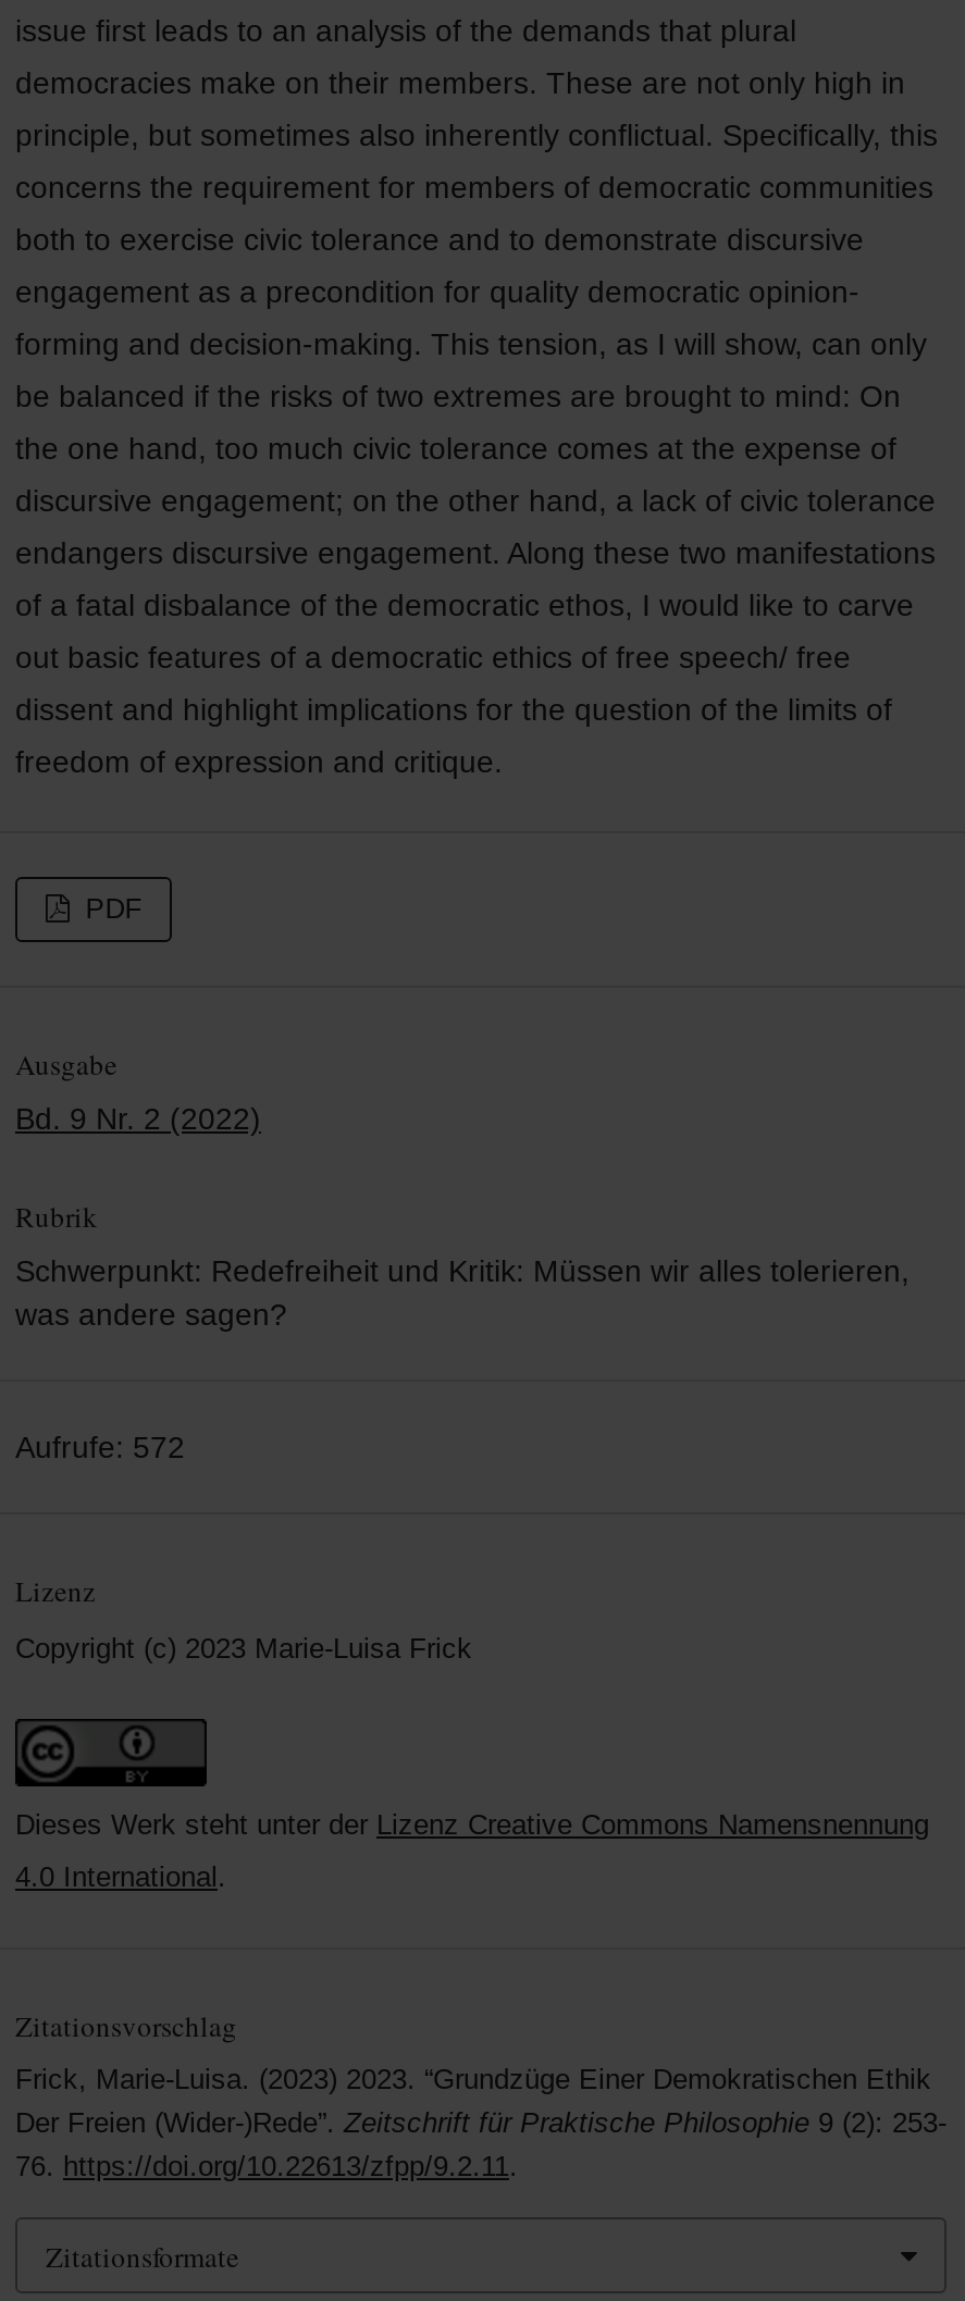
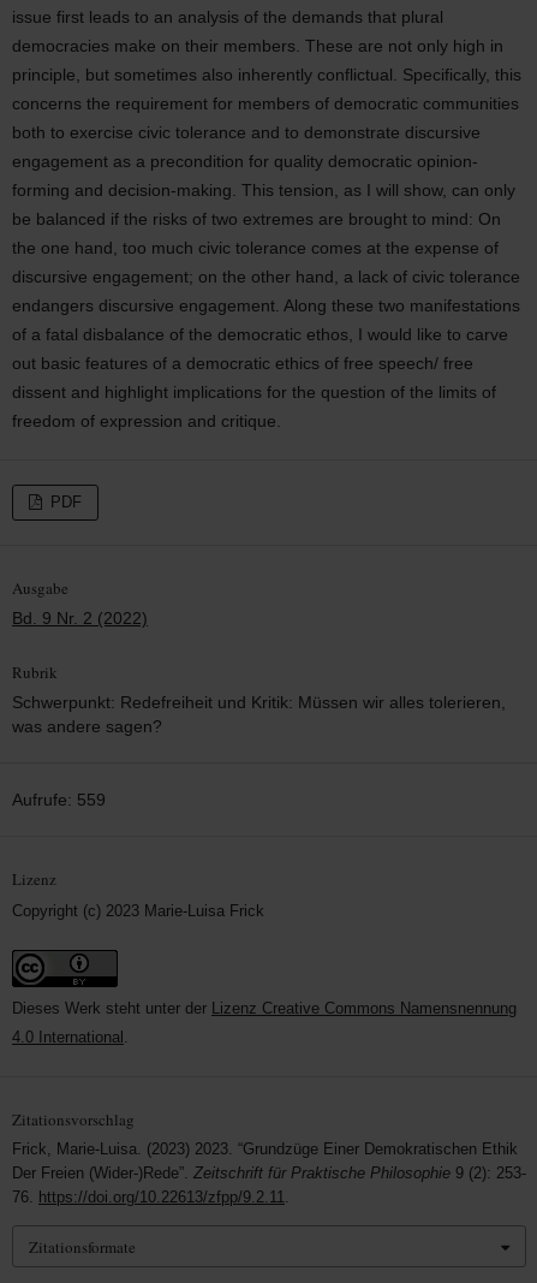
[15,1430,185,1465] Aufrufe: 572 -> [12,790,106,809] Aufrufe: 559

